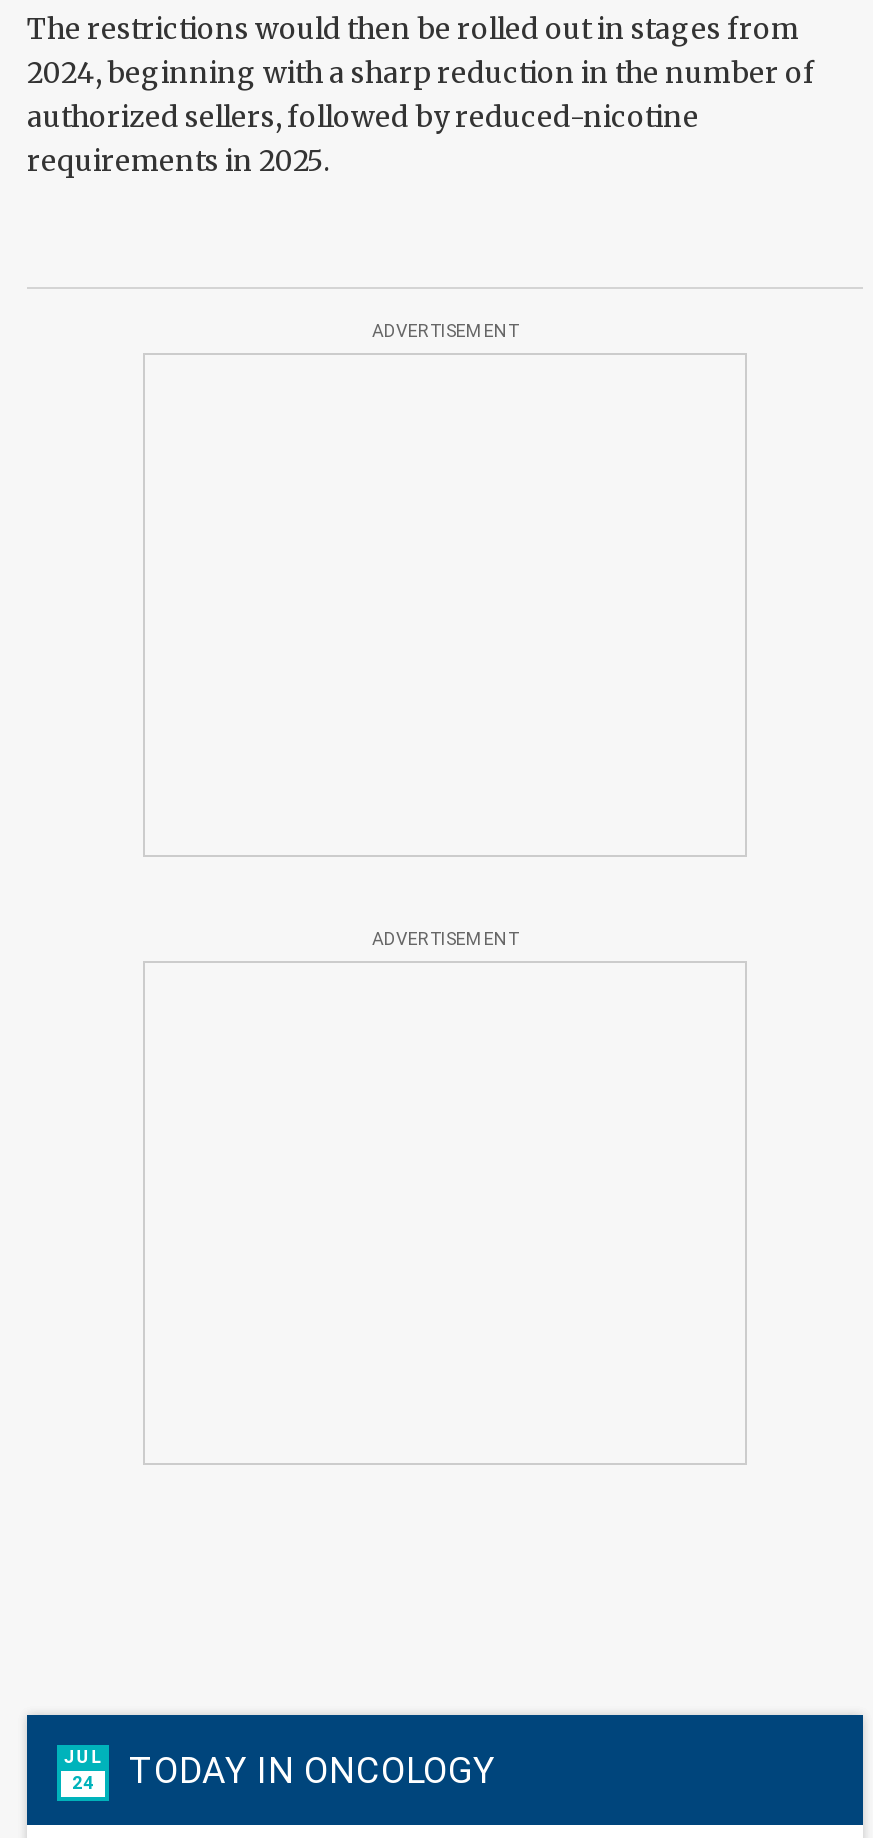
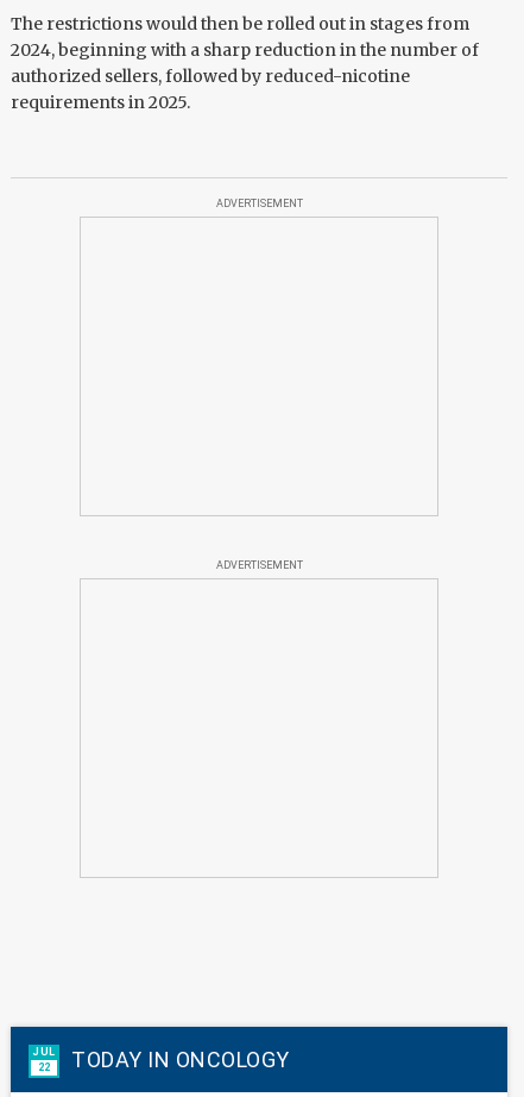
[63,1747,496,1793] JUL 24 TODAY IN ONCOLOGY -> [32,1046,289,1073] JUL 22 TODAY IN ONCOLOGY

